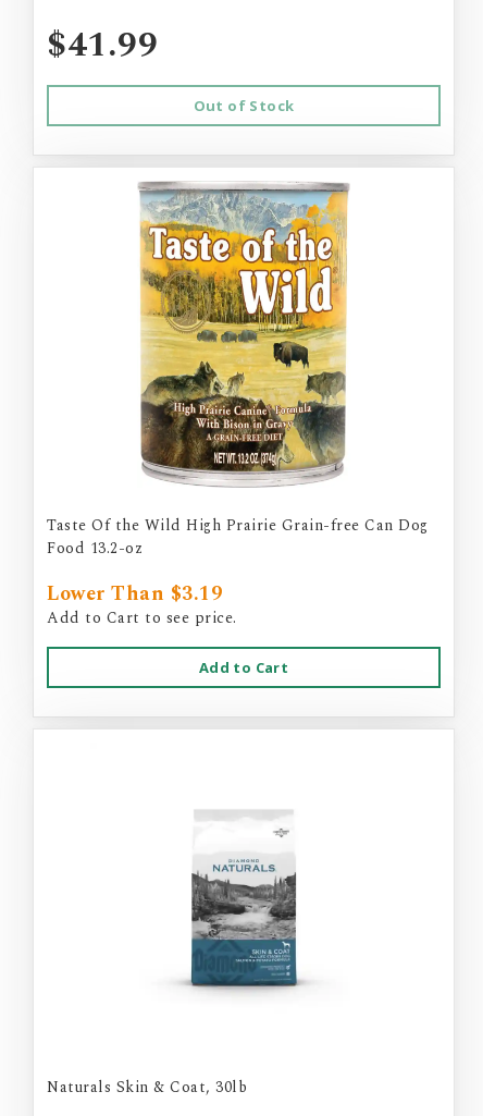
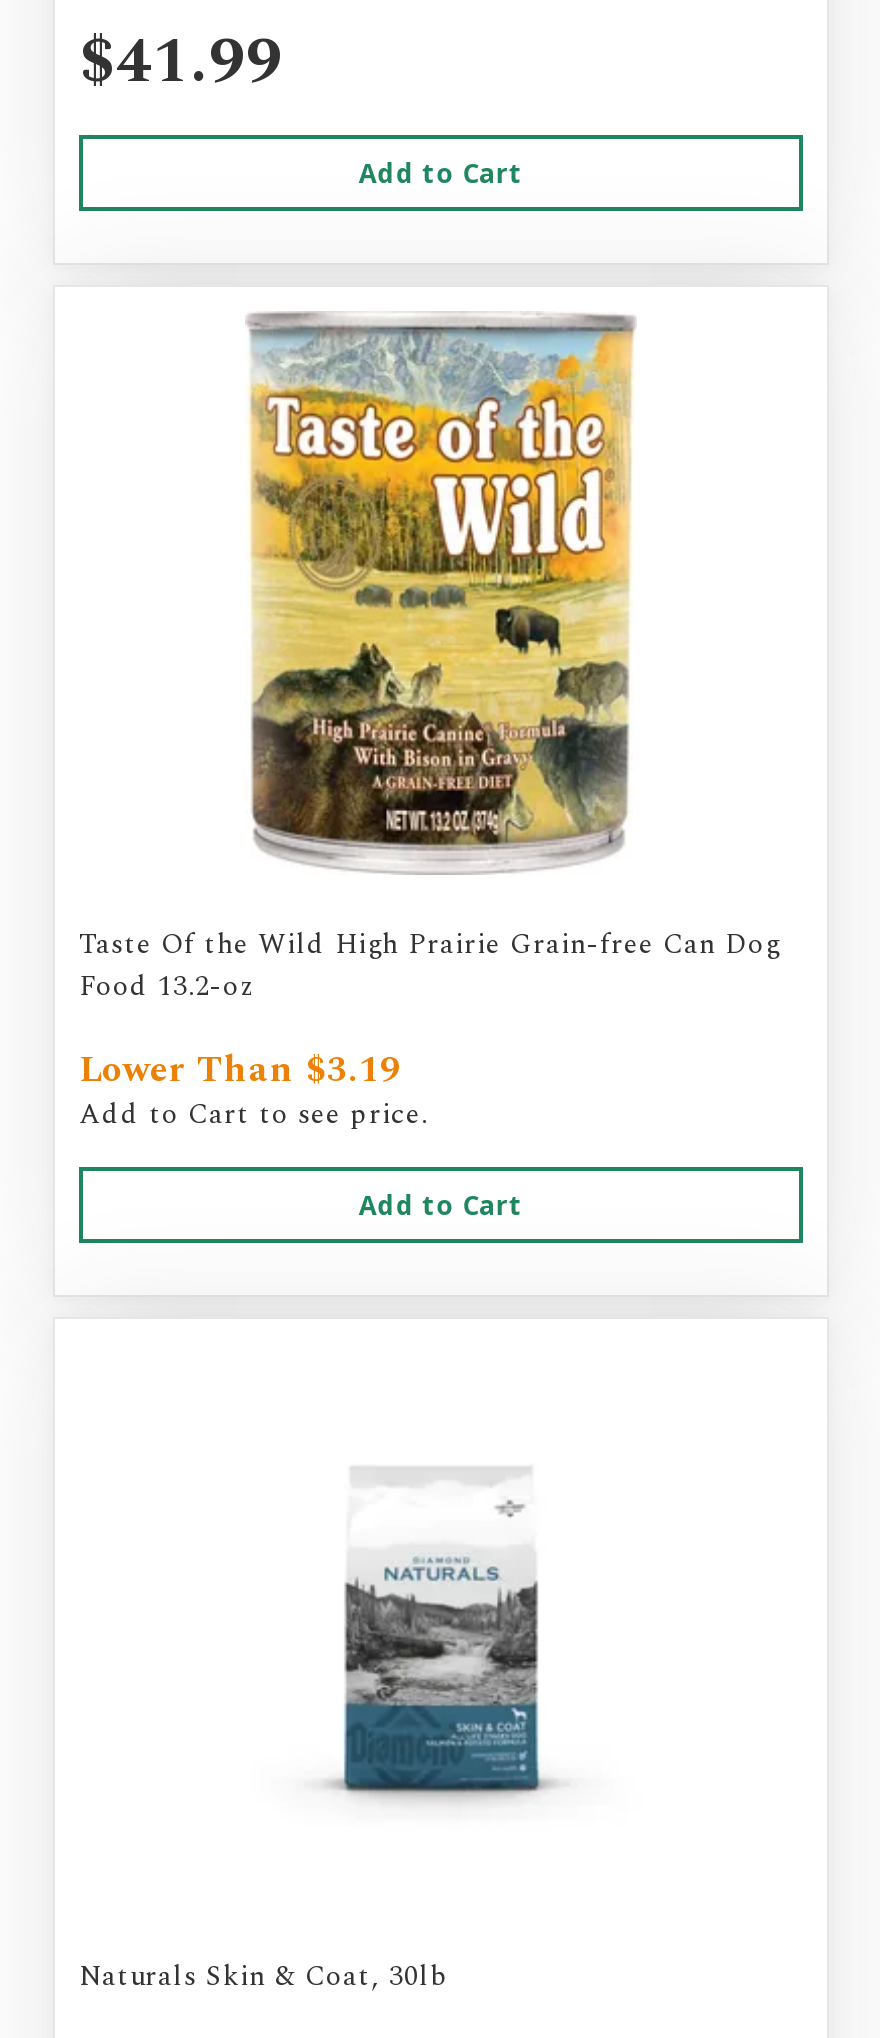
[193,96,294,116] Out of Stock -> [359,156,523,192] Add to Cart

